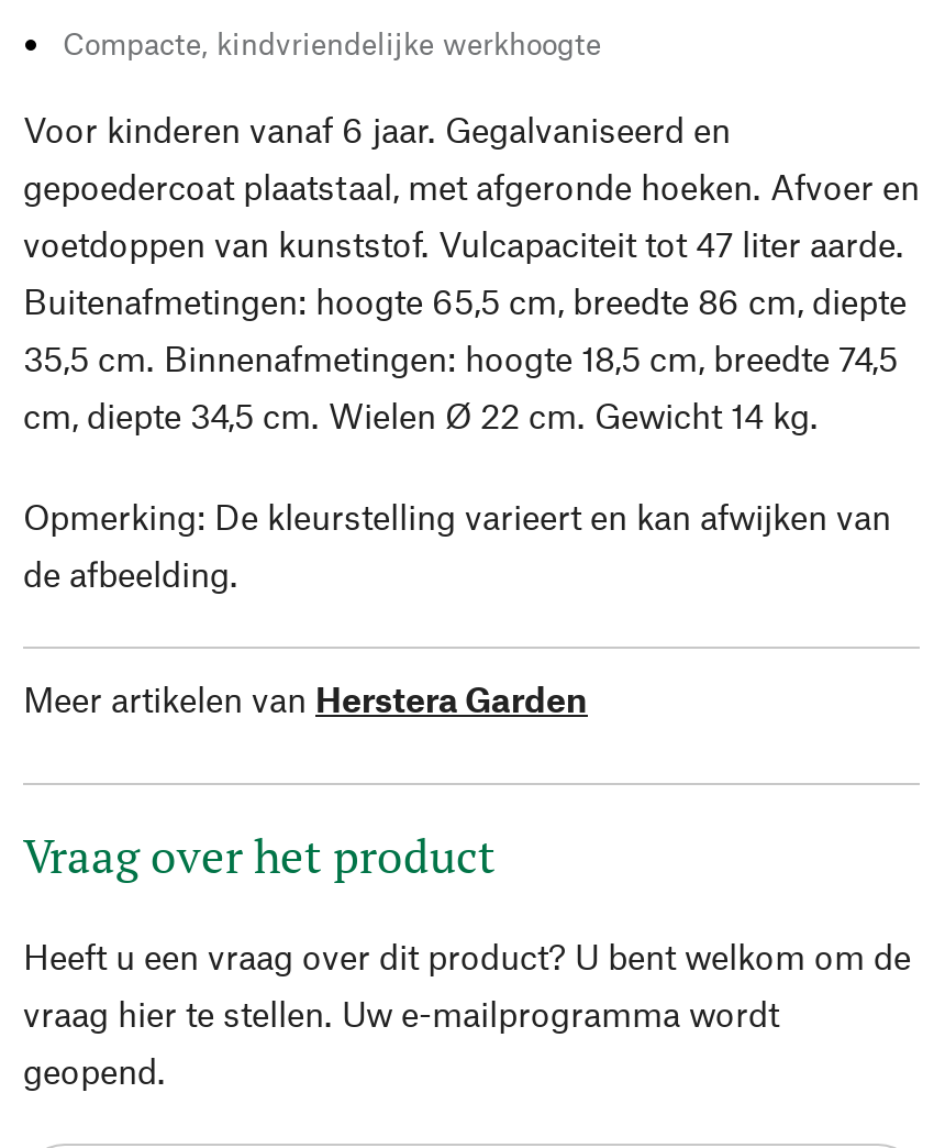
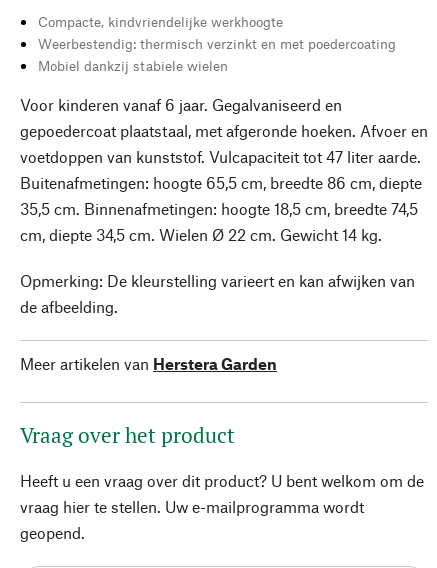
none -> [38,35,396,74] Weerbestendig: thermisch verzinkt en met poedercoating | Mobiel dankzij stabiele wielen

